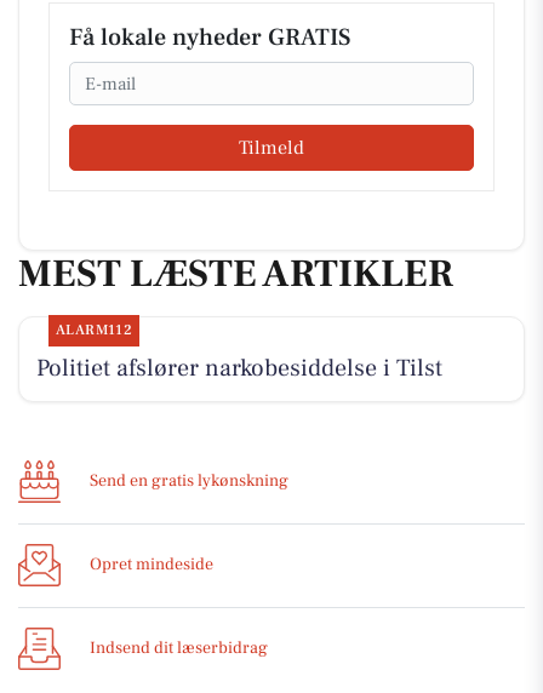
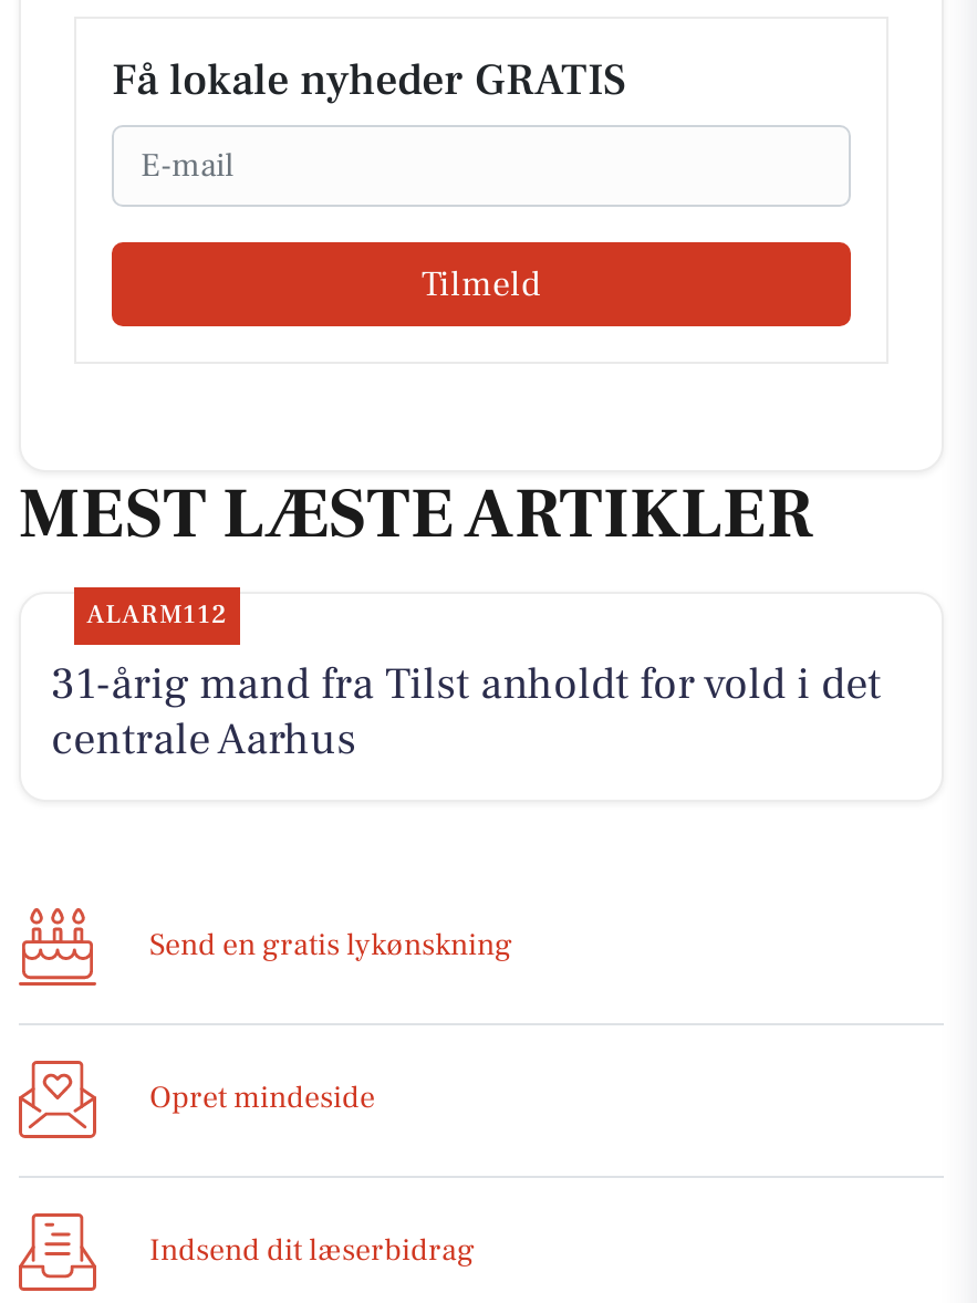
[36,353,442,384] Politiet afslører narkobesiddelse i Tilst -> [51,656,881,769] 31-årig mand fra Tilst anholdt for vold i det | centrale Aarhus

